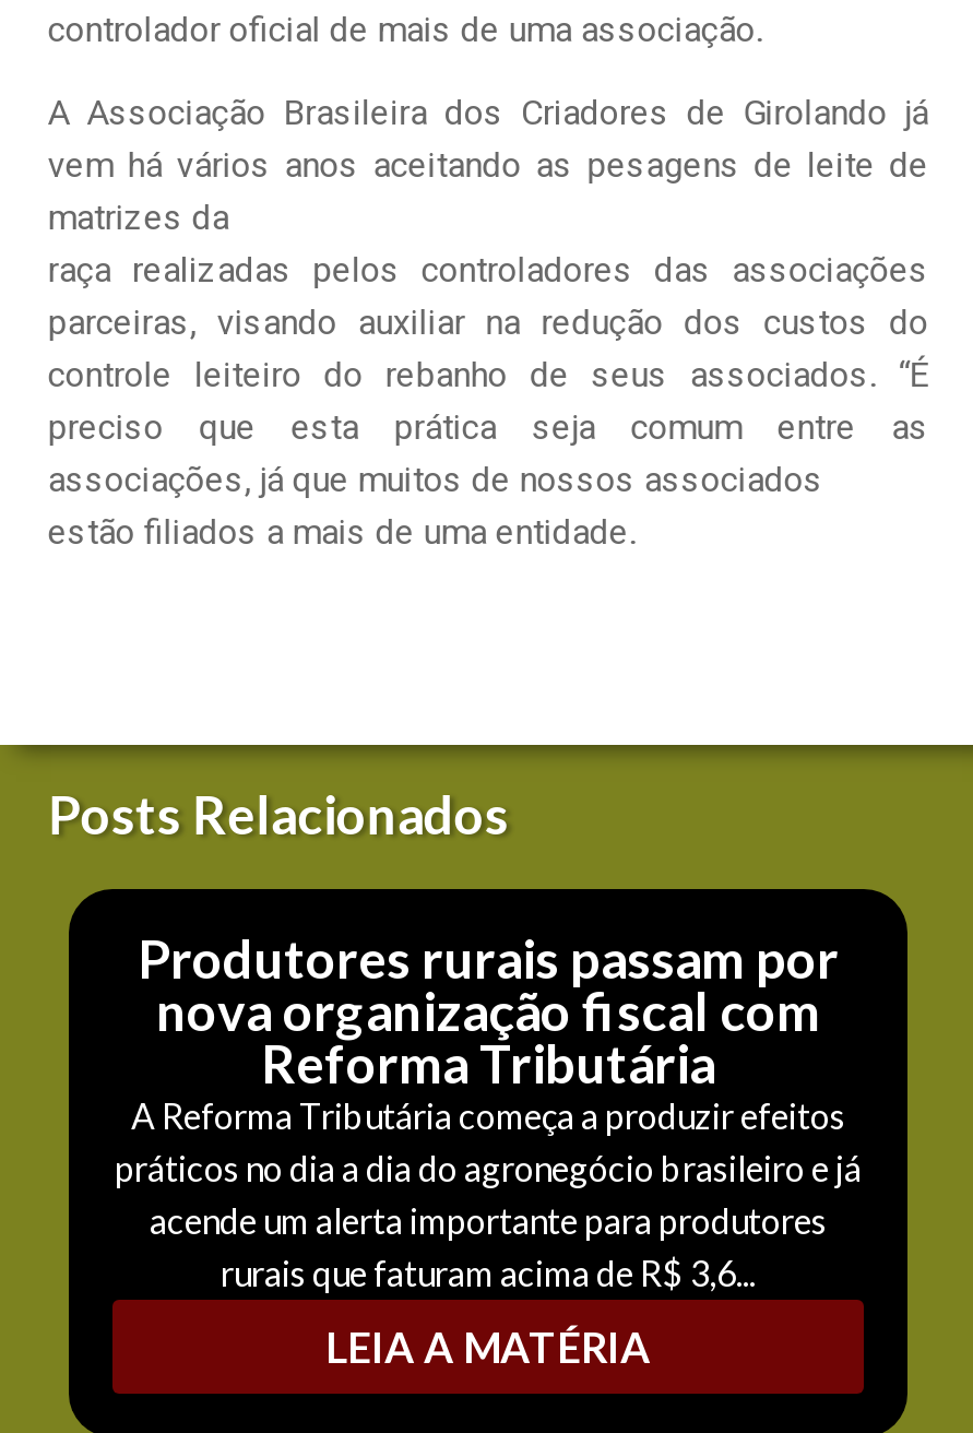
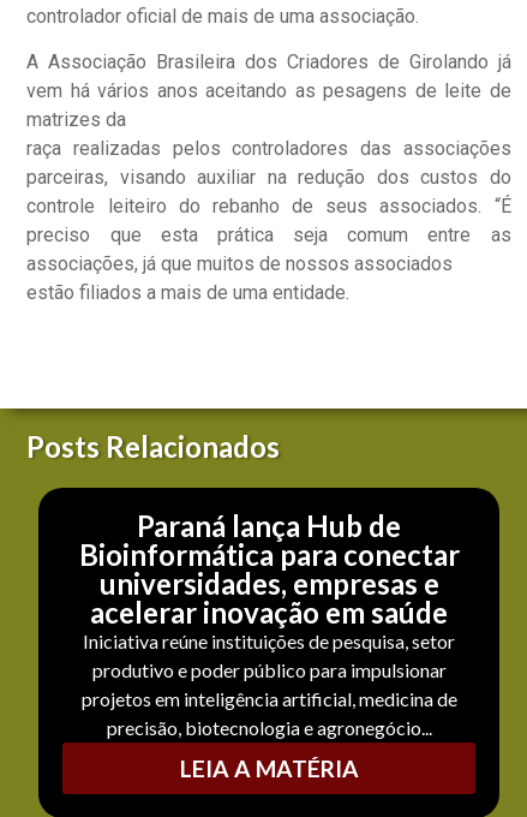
[115,925,862,1292] Produtores rurais passam por | nova organização fiscal com | Reforma Tributária | A Reforma Tributária começa a produzir efeitos | práticos no dia a dia do agronegócio brasileiro e já | acende um alerta importante para produtores | rurais que faturam acima de R$ 3,6... -> [79,509,459,740] Paraná lança Hub de | Bioinformática para conectar | universidades, empresas e | acelerar inovação em saúde | Iniciativa reúne instituições de pesquisa, setor | produtivo e poder público para impulsionar | projetos em inteligência artificial, medicina de | precisão, biotecnologia e agronegócio...

